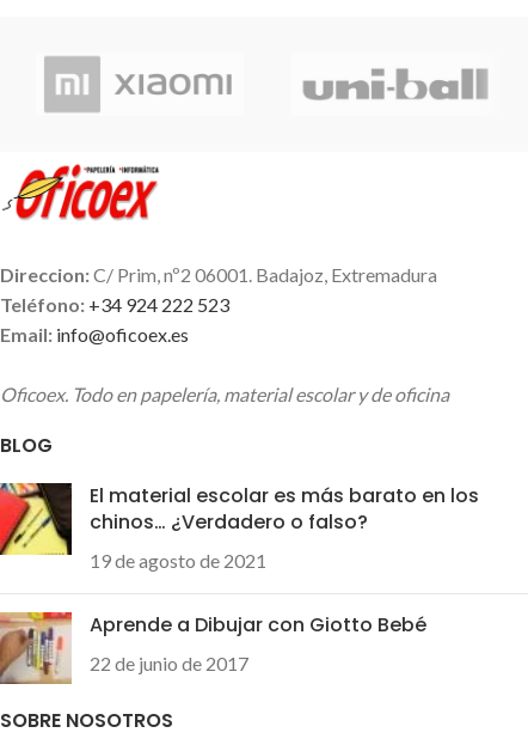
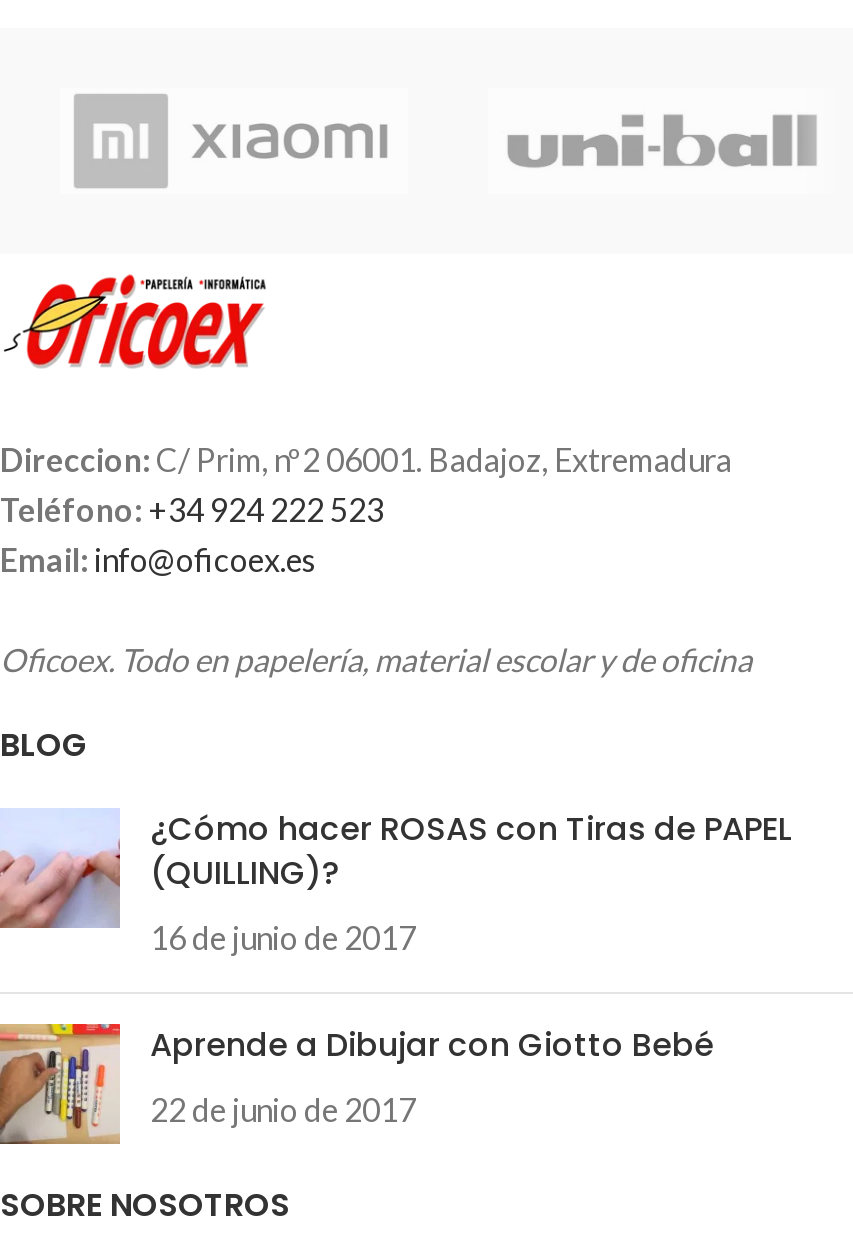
[4,482,479,556] [image] | El material escolar es más barato en los | chinos… ¿Verdadero o falso? -> [6,807,792,930] [image] | ¿Cómo hacer ROSAS con Tiras de PAPEL | (QUILLING)?
[90,549,266,572] 19 de agosto de 2021 -> [150,919,416,957] 16 de junio de 2017

